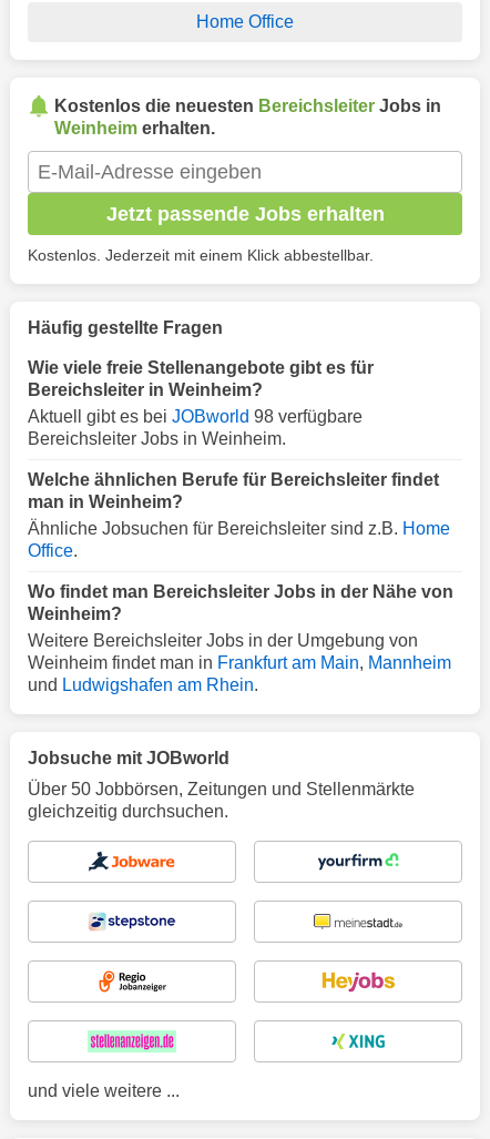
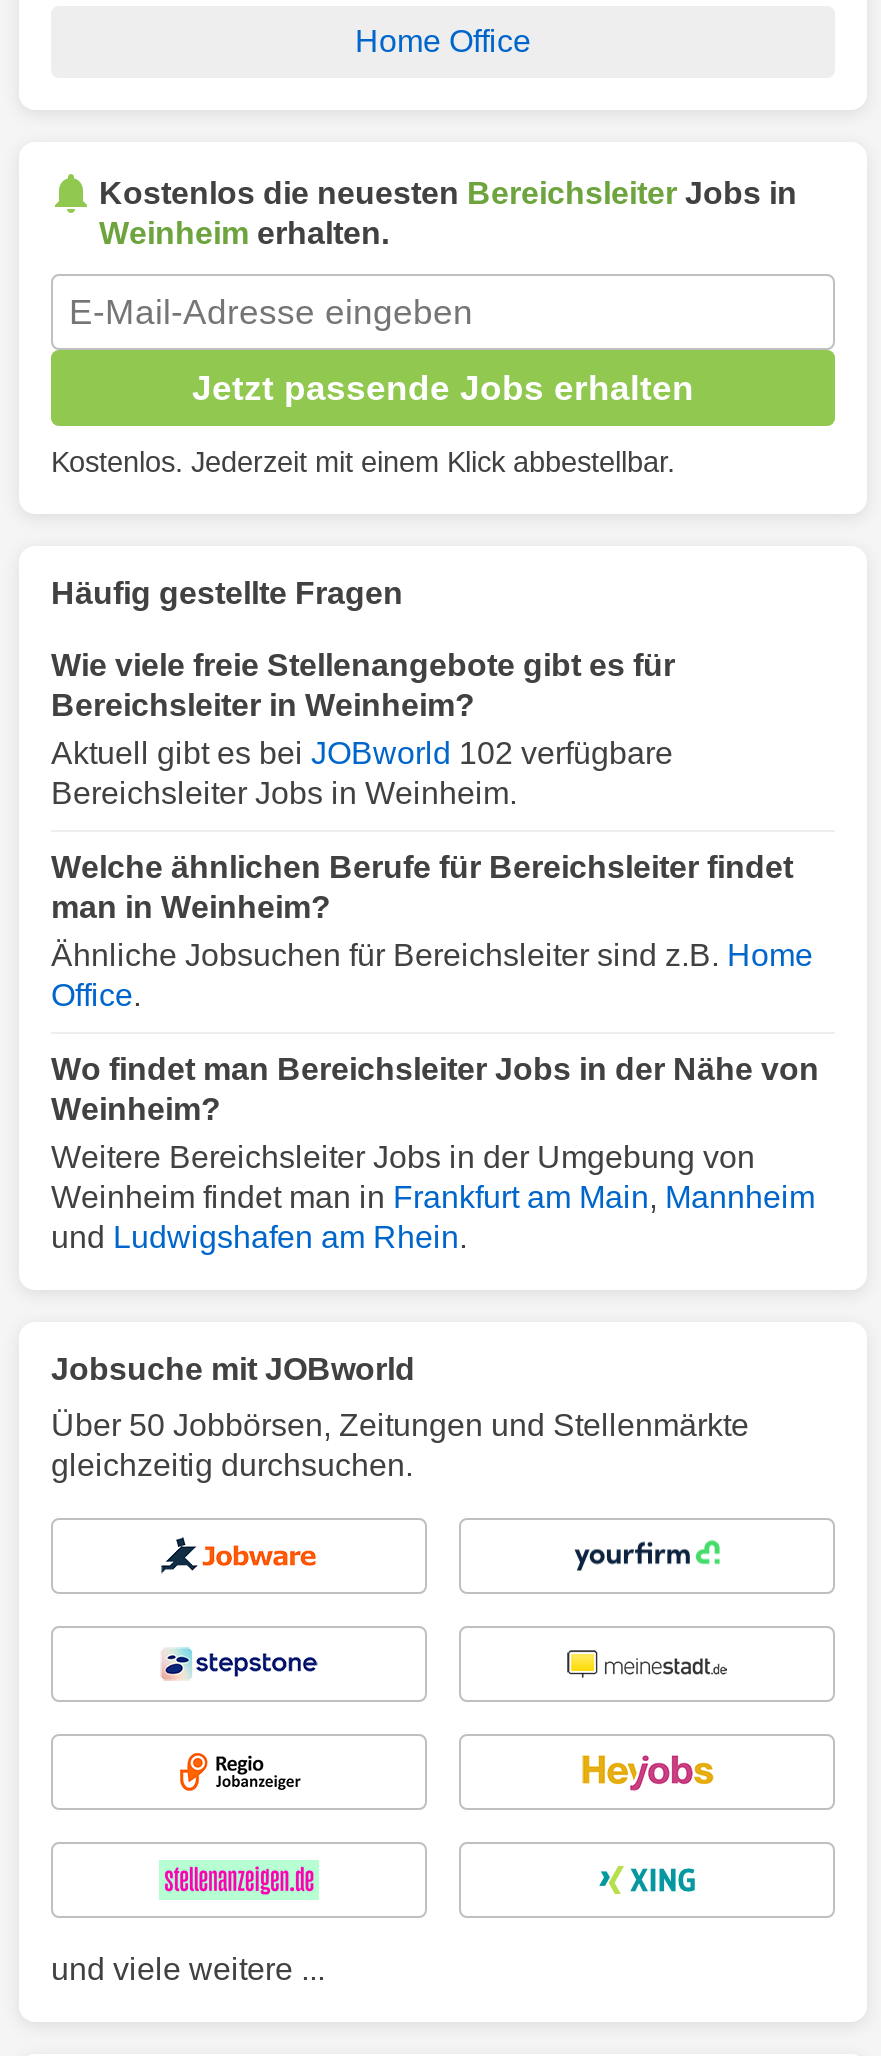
[28,407,363,426] Aktuell gibt es bei JOBworld 98 verfügbare -> [51,736,673,770] Aktuell gibt es bei JOBworld 102 verfügbare

